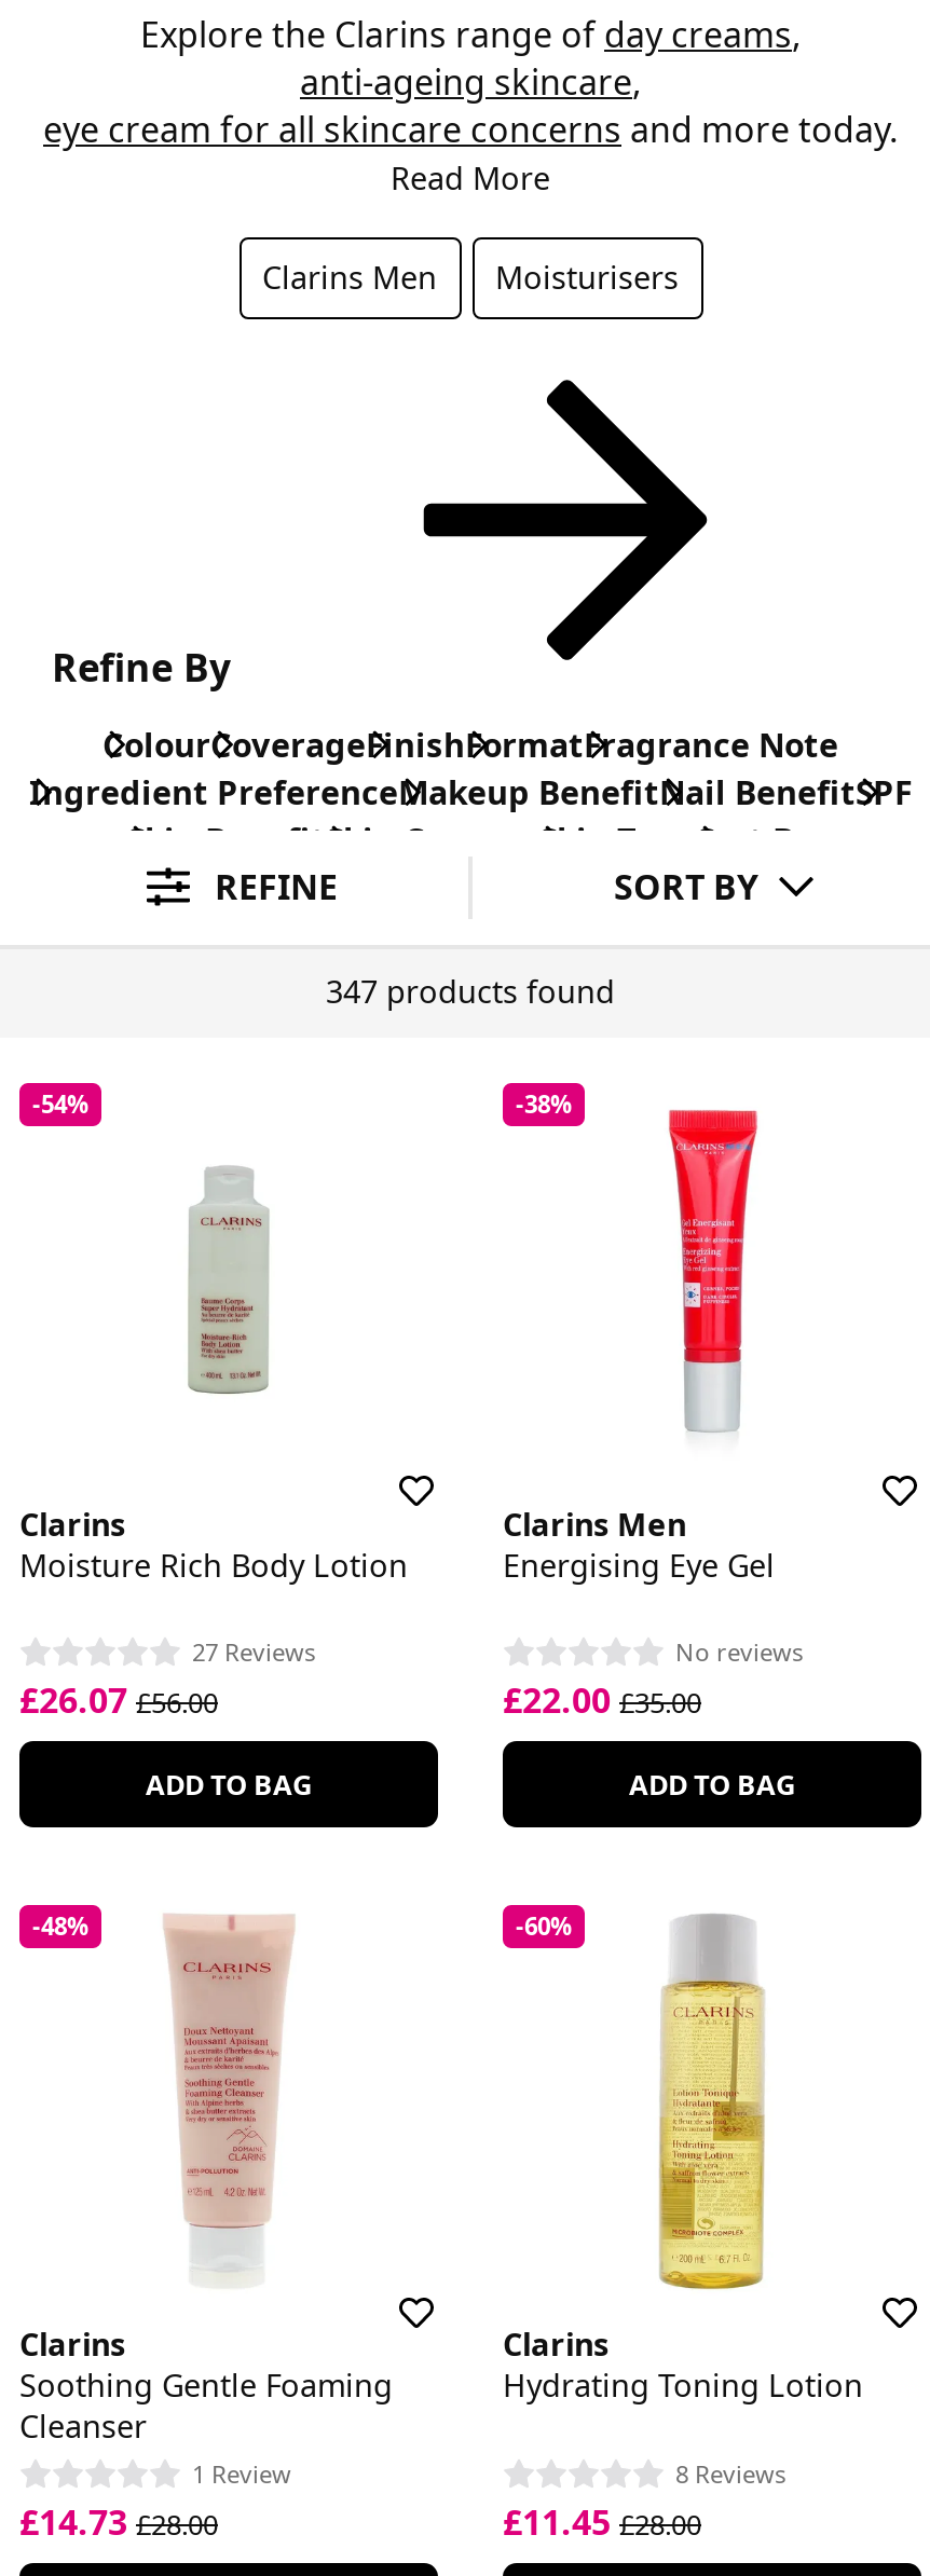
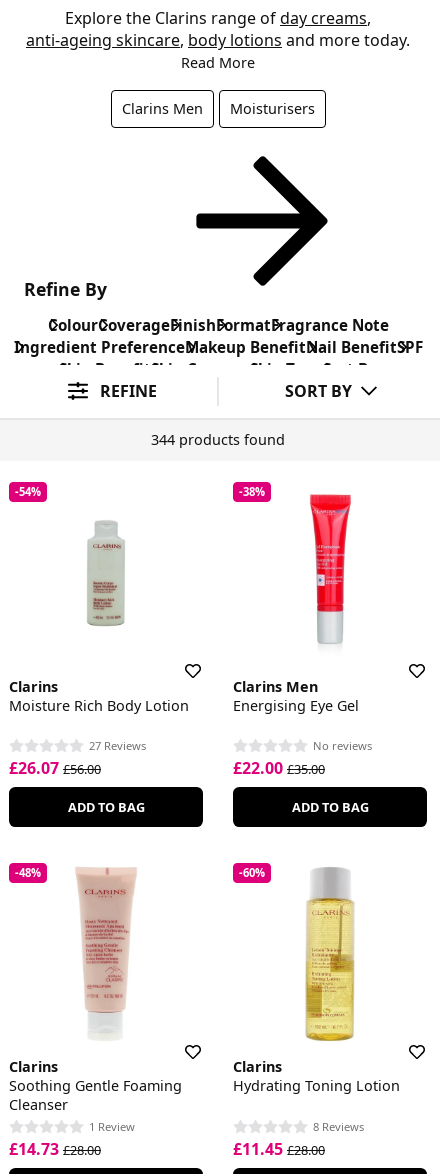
[43,58,898,153] anti-ageing skincare, | eye cream for all skincare concerns and more today. -> [26,29,410,51] anti-ageing skincare, body lotions and more today.
[326,971,615,1012] 347 products found -> [151,430,285,449] 344 products found

